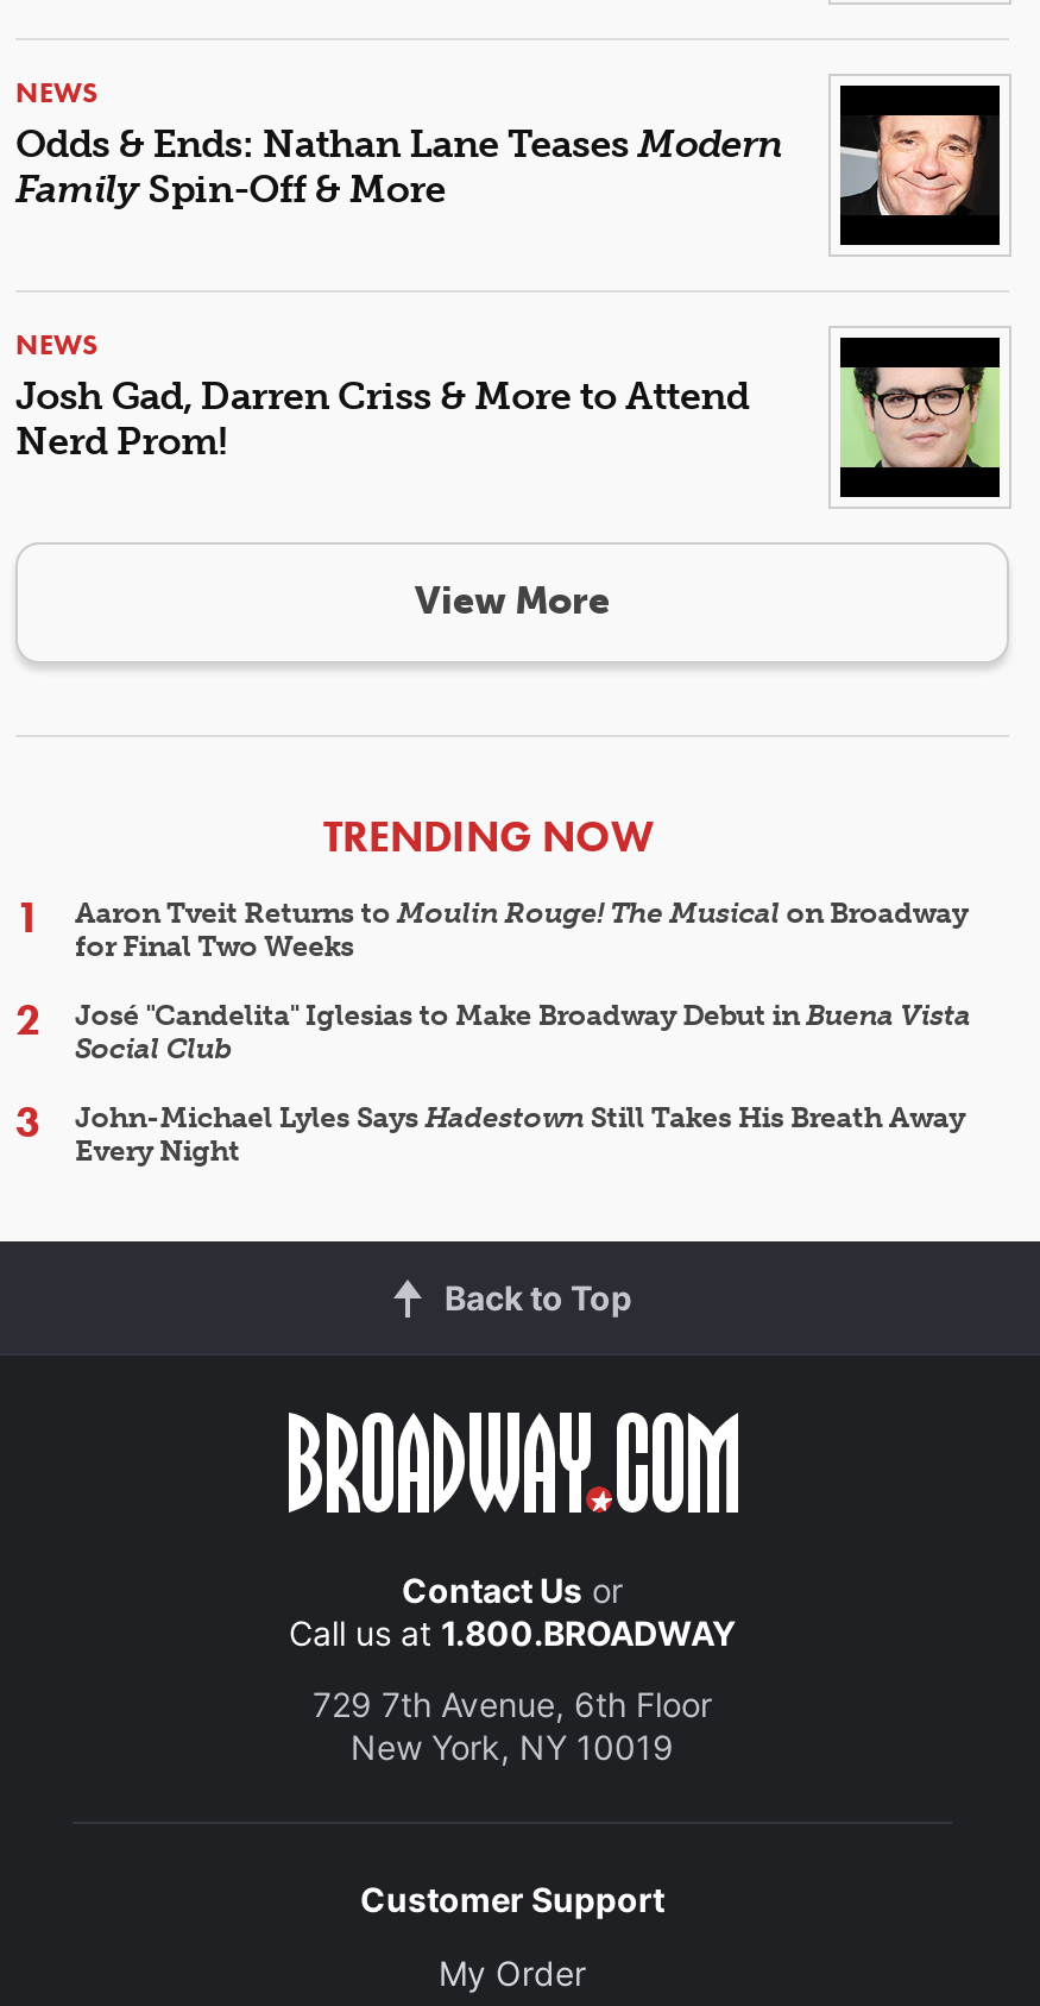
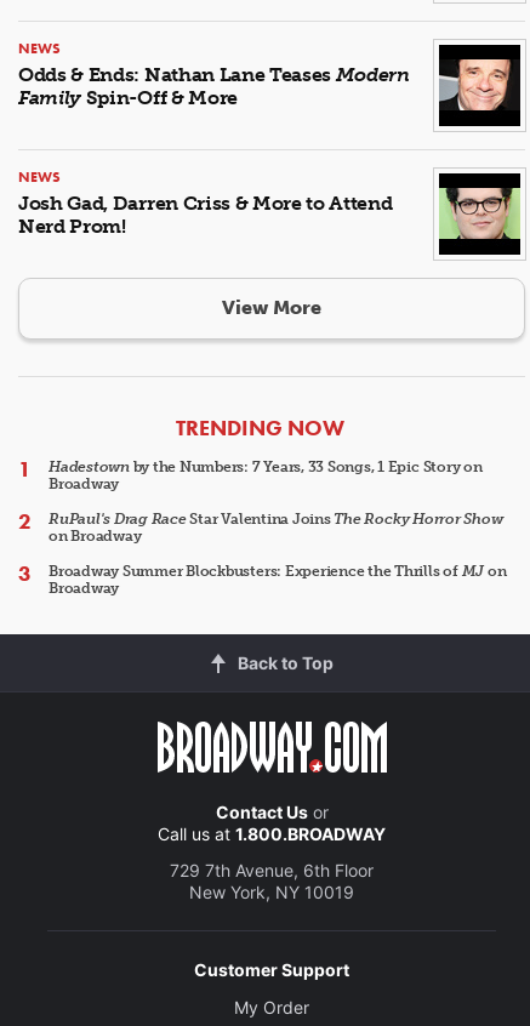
[75,895,968,962] Aaron Tveit Returns to Moulin Rouge! The Musical on Broadway | for Final Two Weeks -> [49,458,482,492] Hadestown by the Numbers: 7 Years, 33 Songs, 1 Epic Story on | Broadway
[75,998,971,1064] José "Candelita" Iglesias to Make Broadway Debut in Buena Vista | Social Club -> [49,511,503,545] RuPaul's Drag Race Star Valentina Joins The Rocky Horror Show | on Broadway
[75,1100,965,1167] John-Michael Lyles Says Hadestown Still Takes His Breath Away | Every Night -> [49,563,506,597] Broadway Summer Blockbusters: Experience the Thrills of MJ on | Broadway

